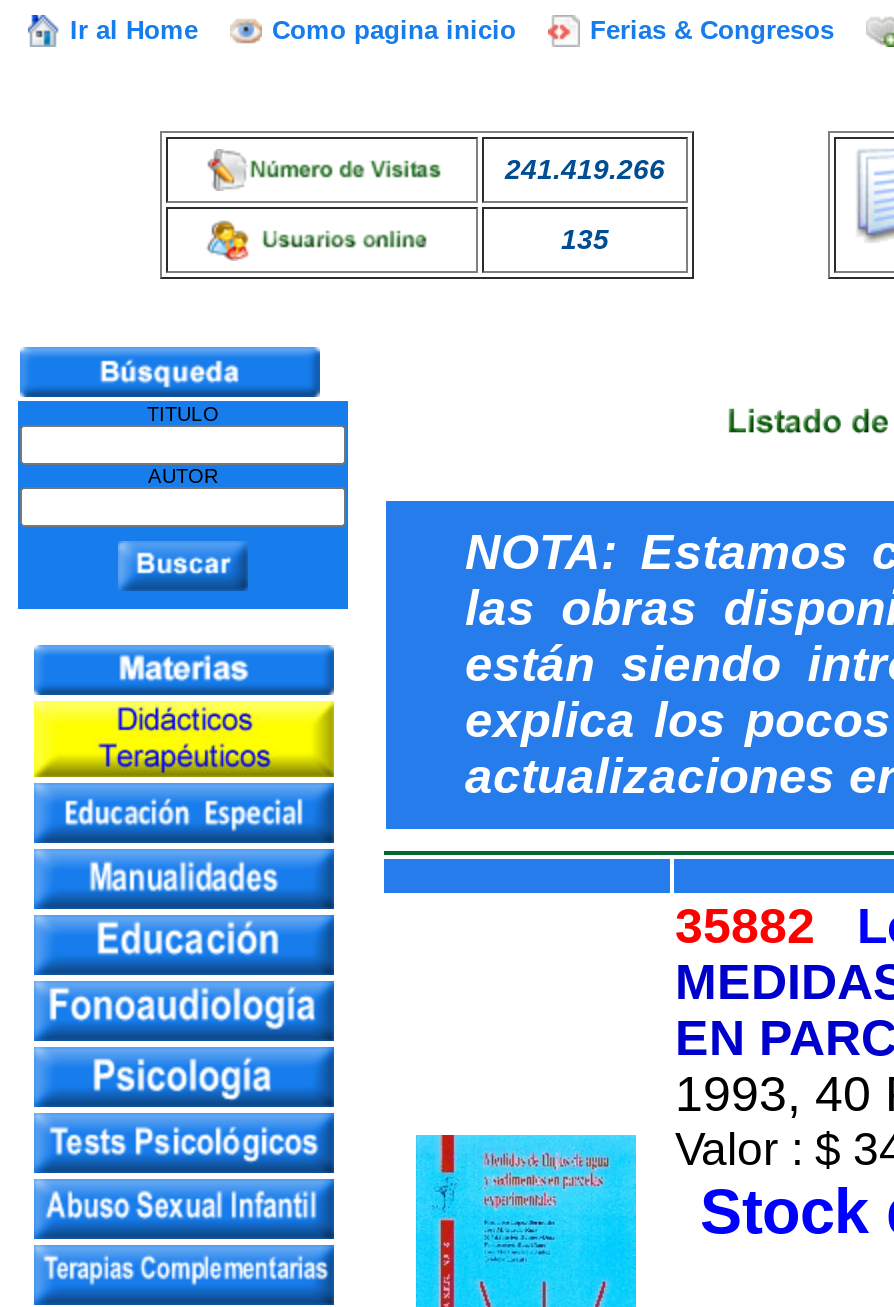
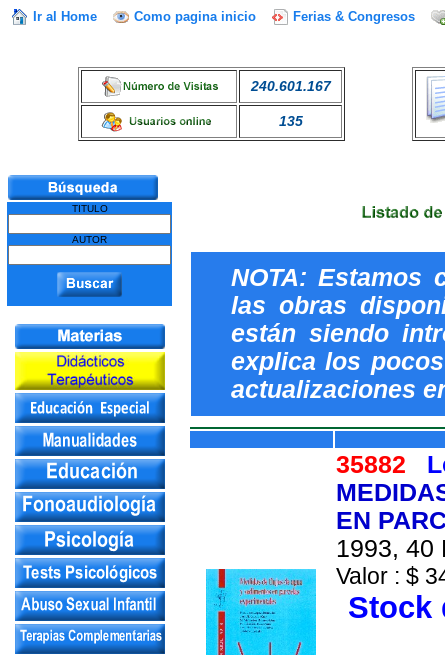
[505,153,665,185] 241.419.266 -> [250,78,330,94] 240.601.167

